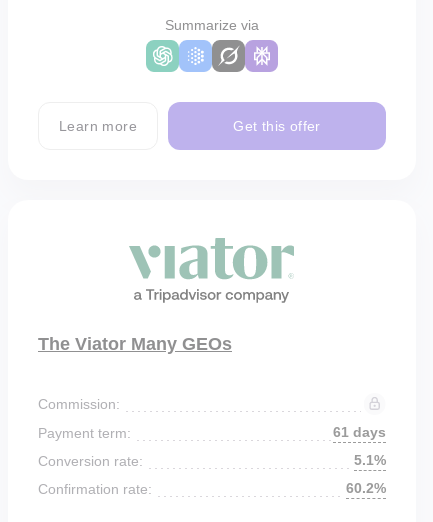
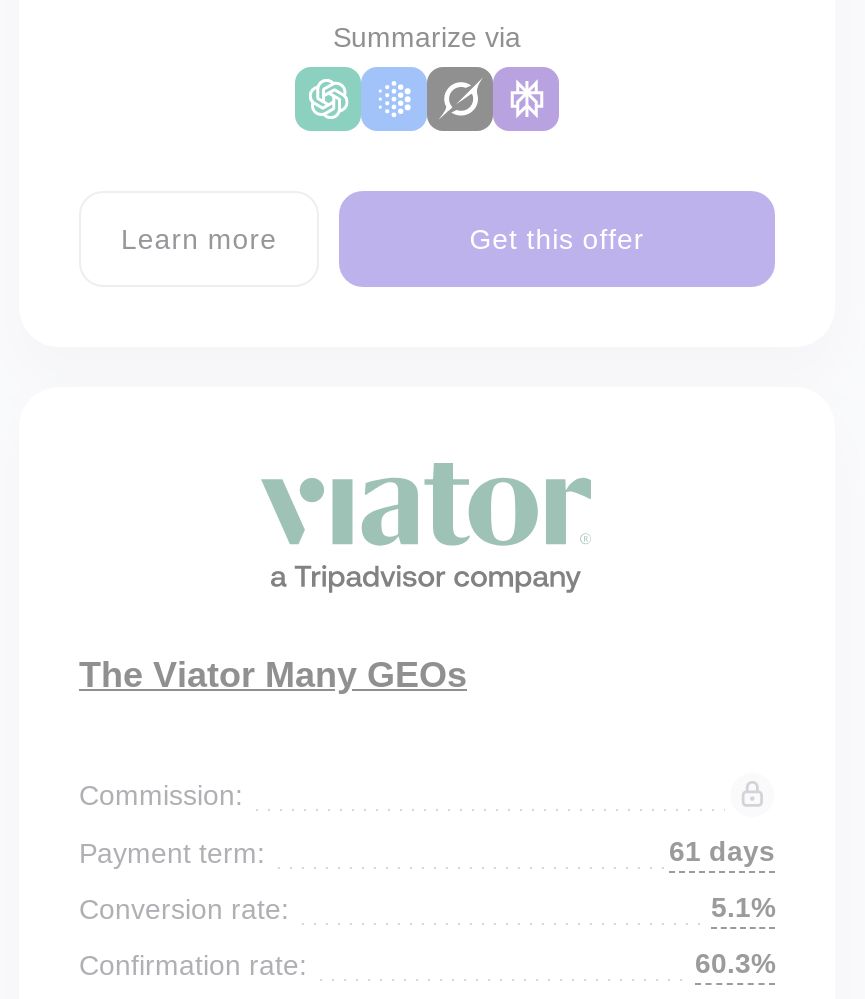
[346,480,386,496] 60.2% -> [695,947,775,979] 60.3%

